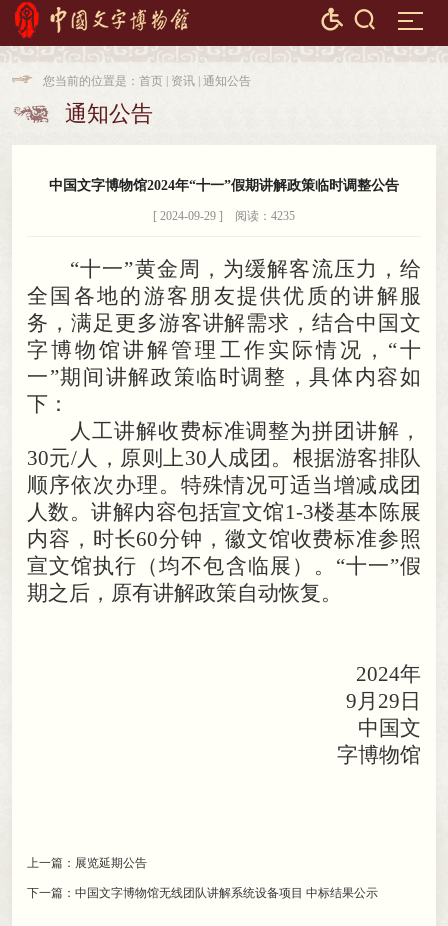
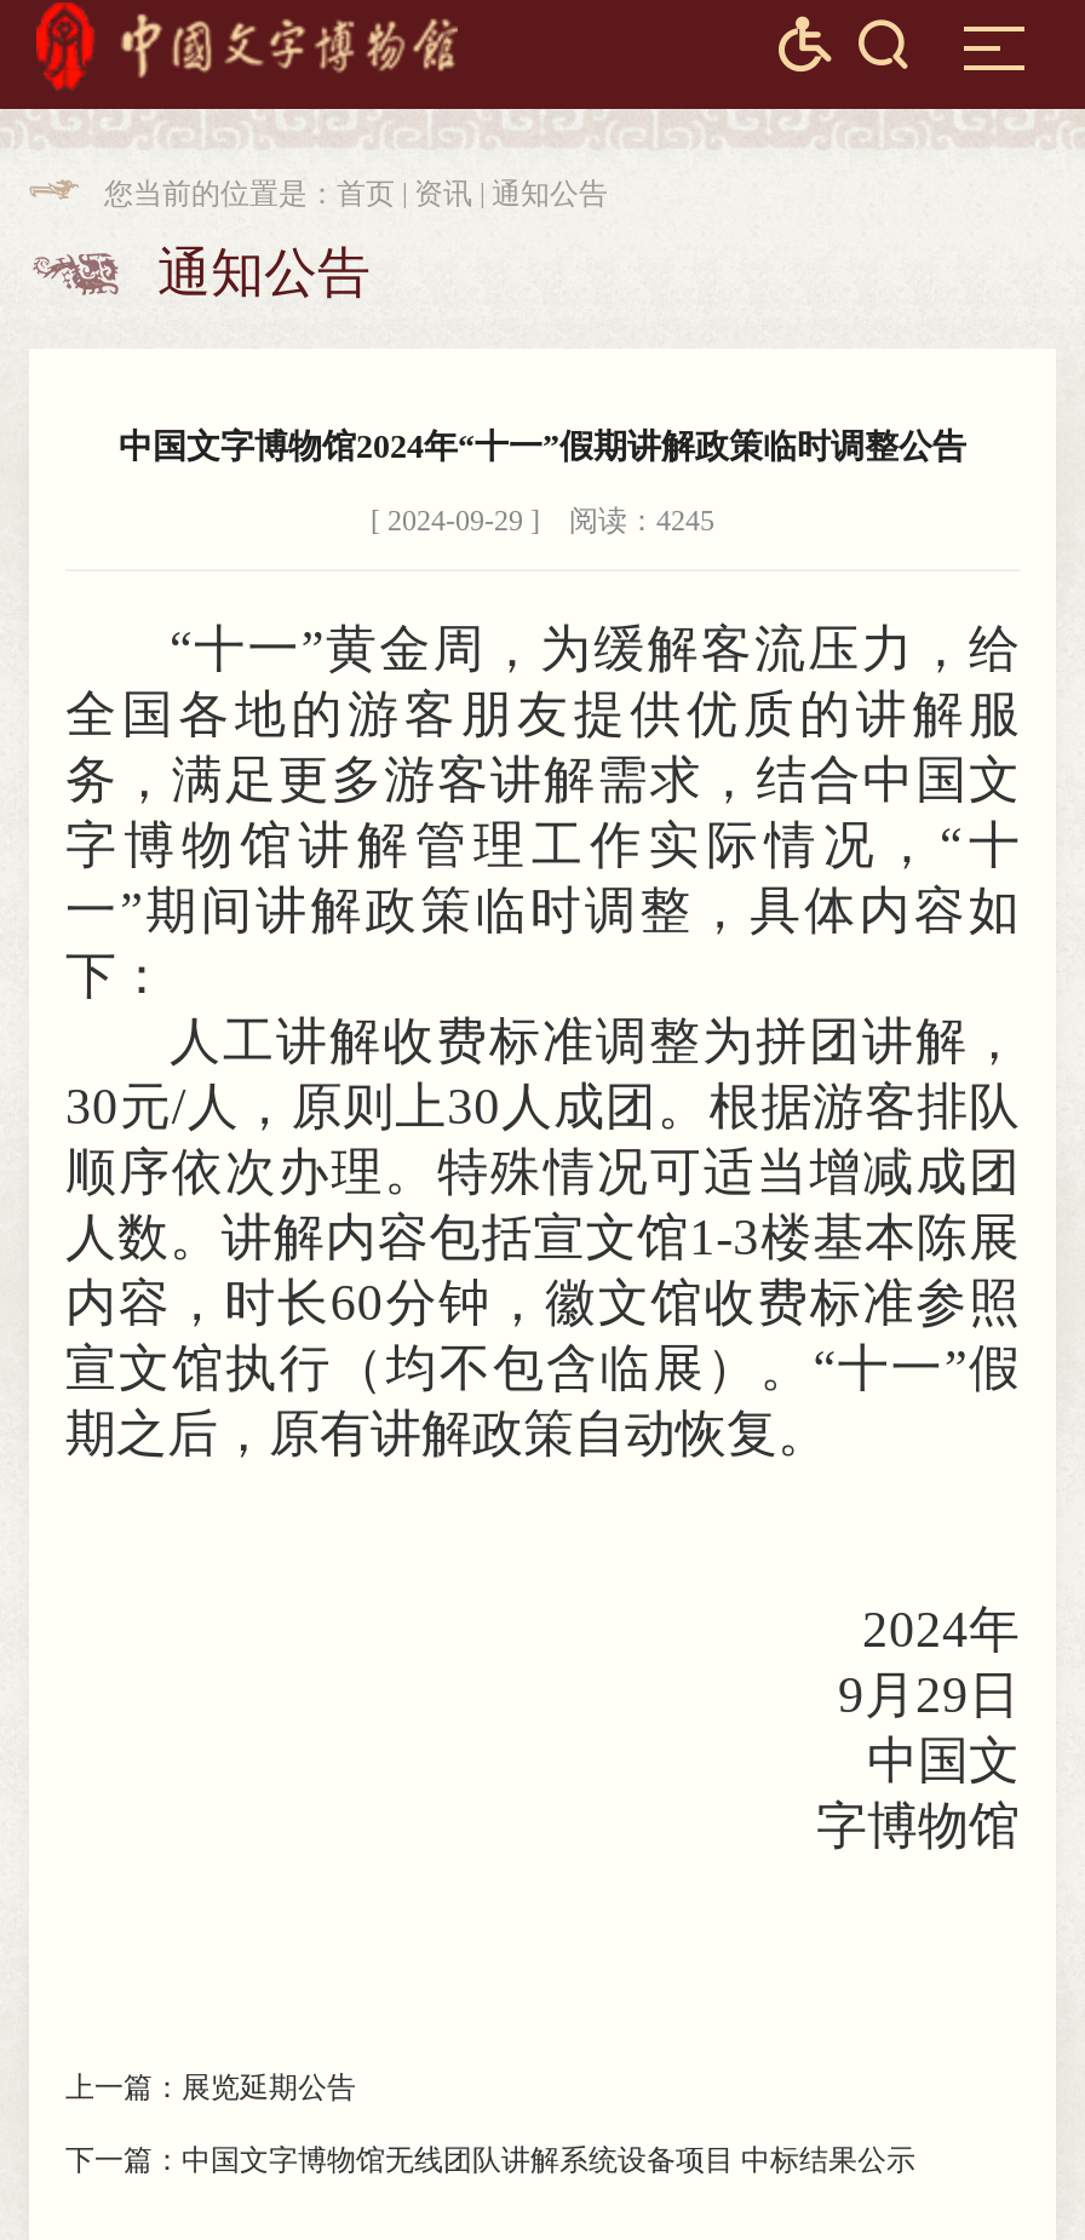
[153,209,295,223] [ 2024-09-29 ] 阅读：4235 -> [371,504,714,538] [ 2024-09-29 ] 阅读：4245

